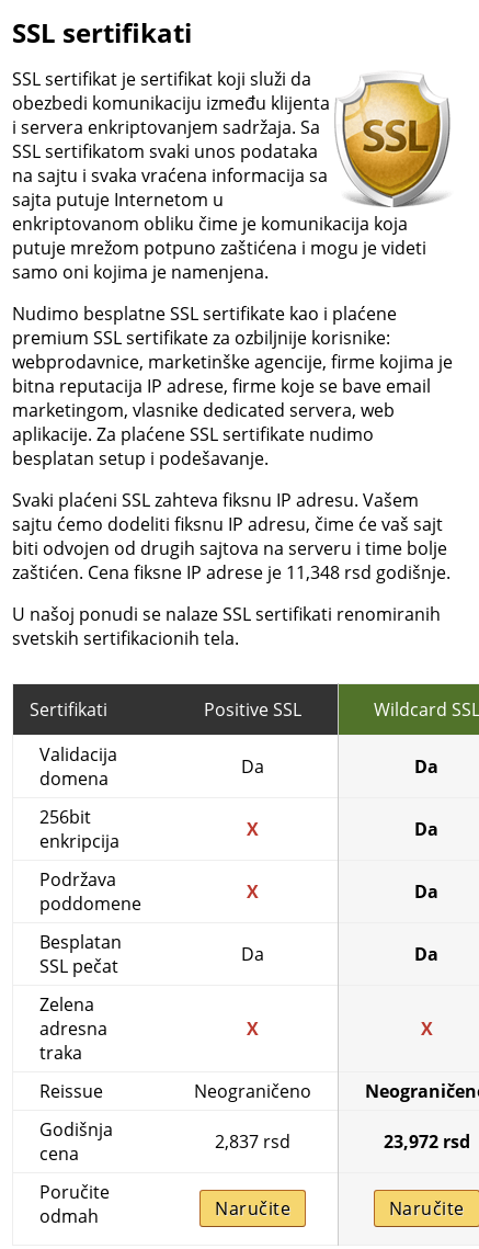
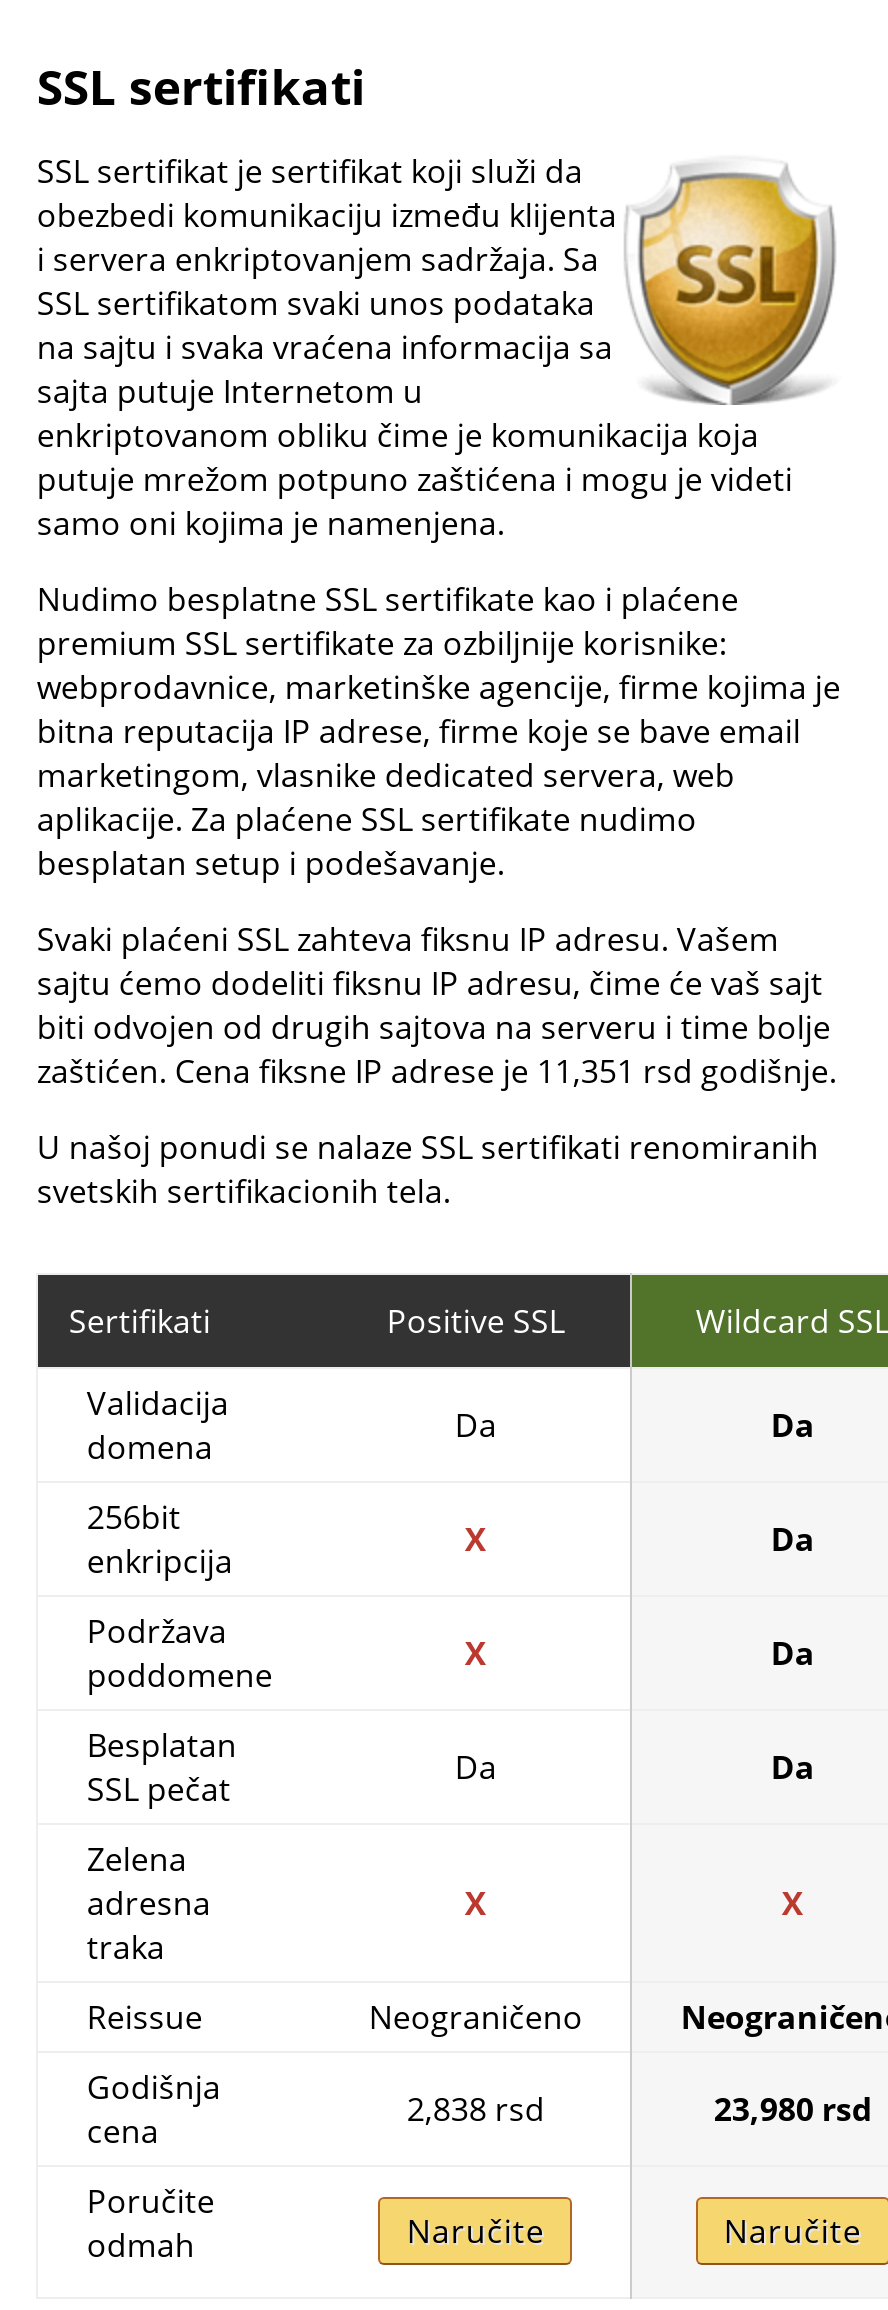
[12,560,451,584] zaštićen. Cena fiksne IP adrese je 11,348 rsd godišnje. -> [37,1049,837,1093] zaštićen. Cena fiksne IP adrese je 11,351 rsd godišnje.
[215,1129,291,1154] 2,837 rsd -> [407,2087,545,2131] 2,838 rsd
[384,1129,470,1154] 23,972 rsd -> [714,2087,872,2131] 23,980 rsd

